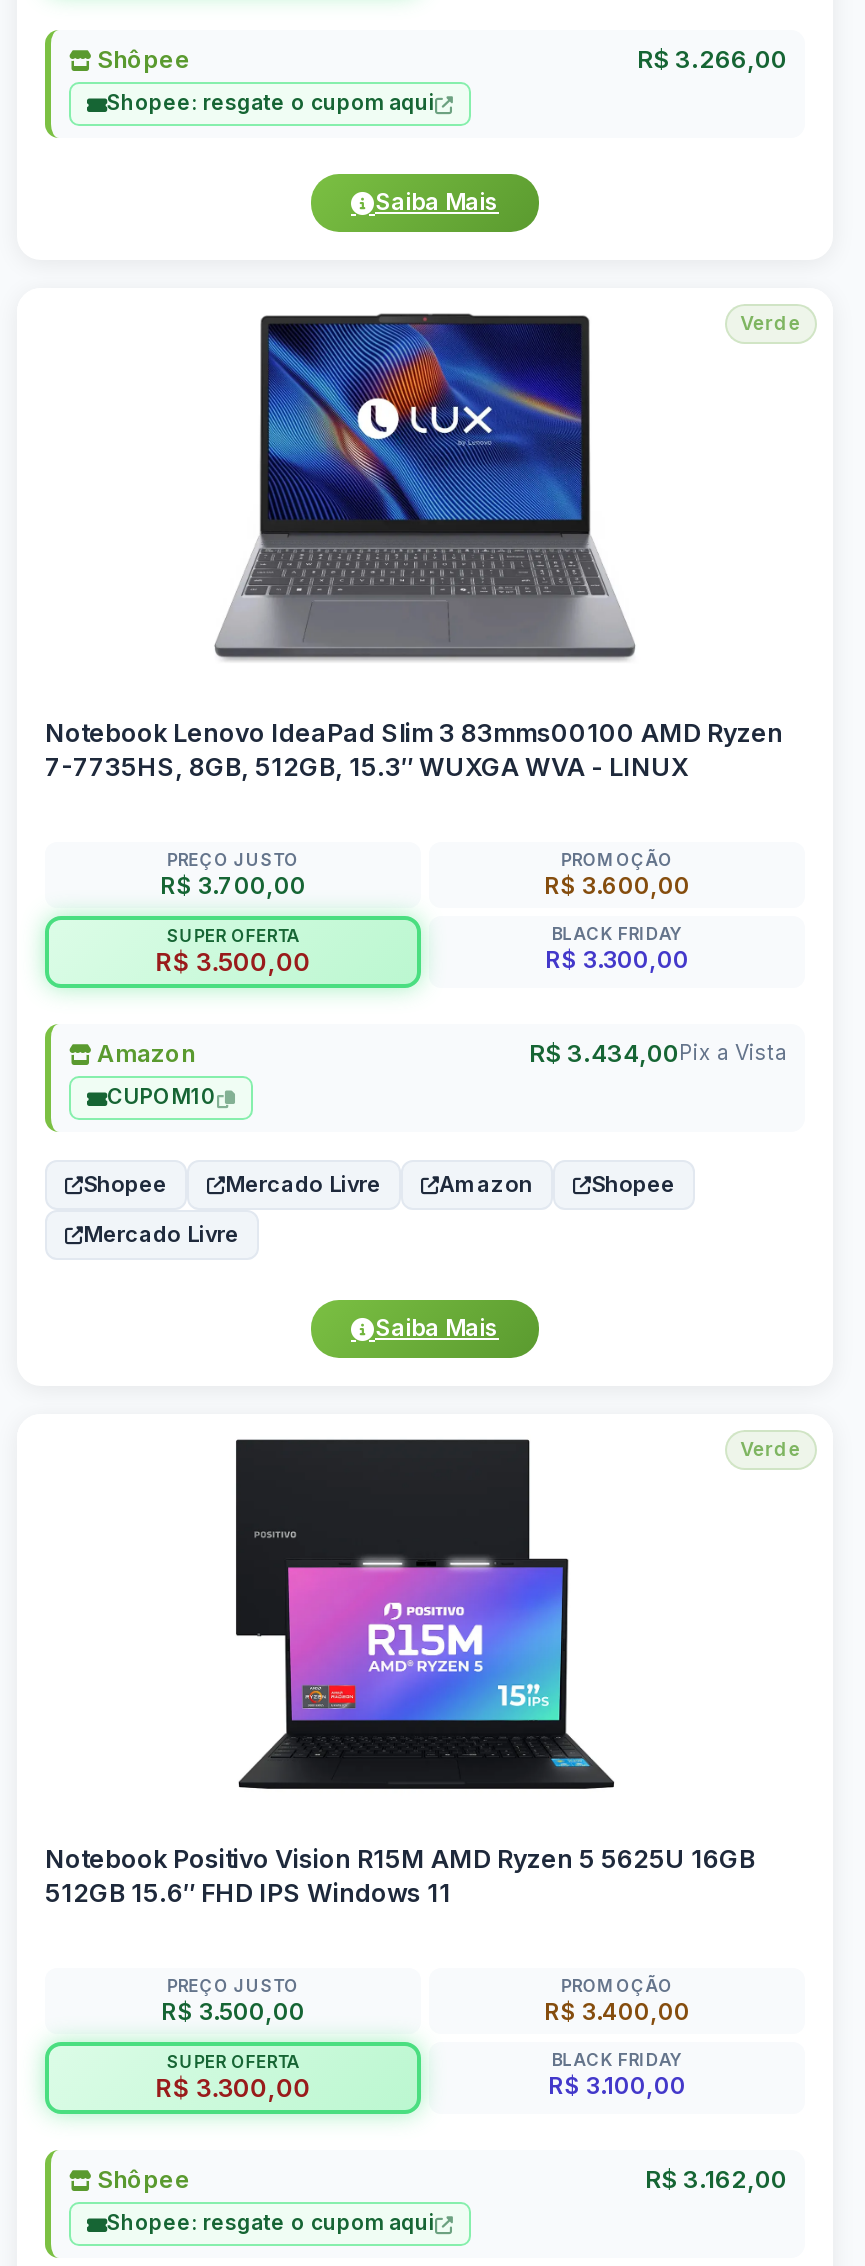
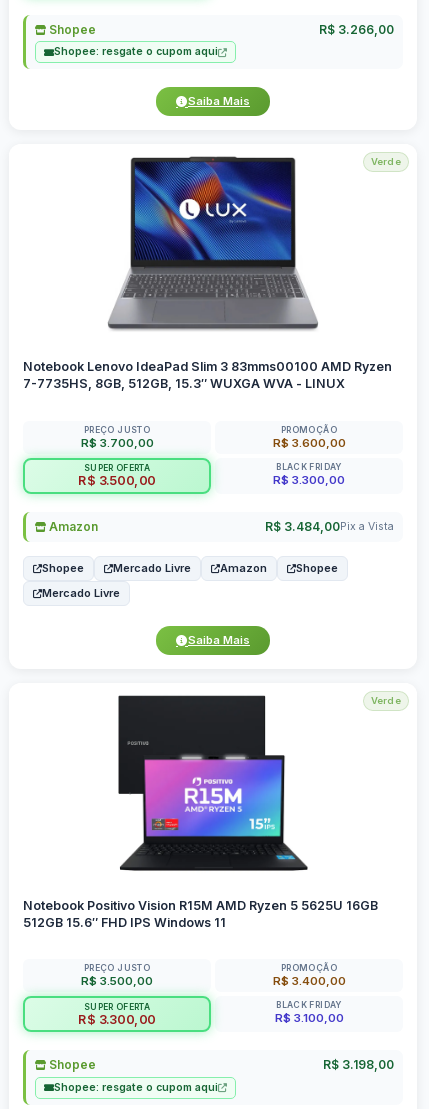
[91,43,191,73] Shôpee -> [46,21,96,36] Shopee
[107,1037,787,1110] R$ 3.434,00Pix a Vista | CUPOM10 -> [265,518,394,533] R$ 3.484,00Pix a Vista
[91,2163,787,2193] Shôpee | R$ 3.162,00 -> [46,1057,394,1072] Shopee | R$ 3.198,00

